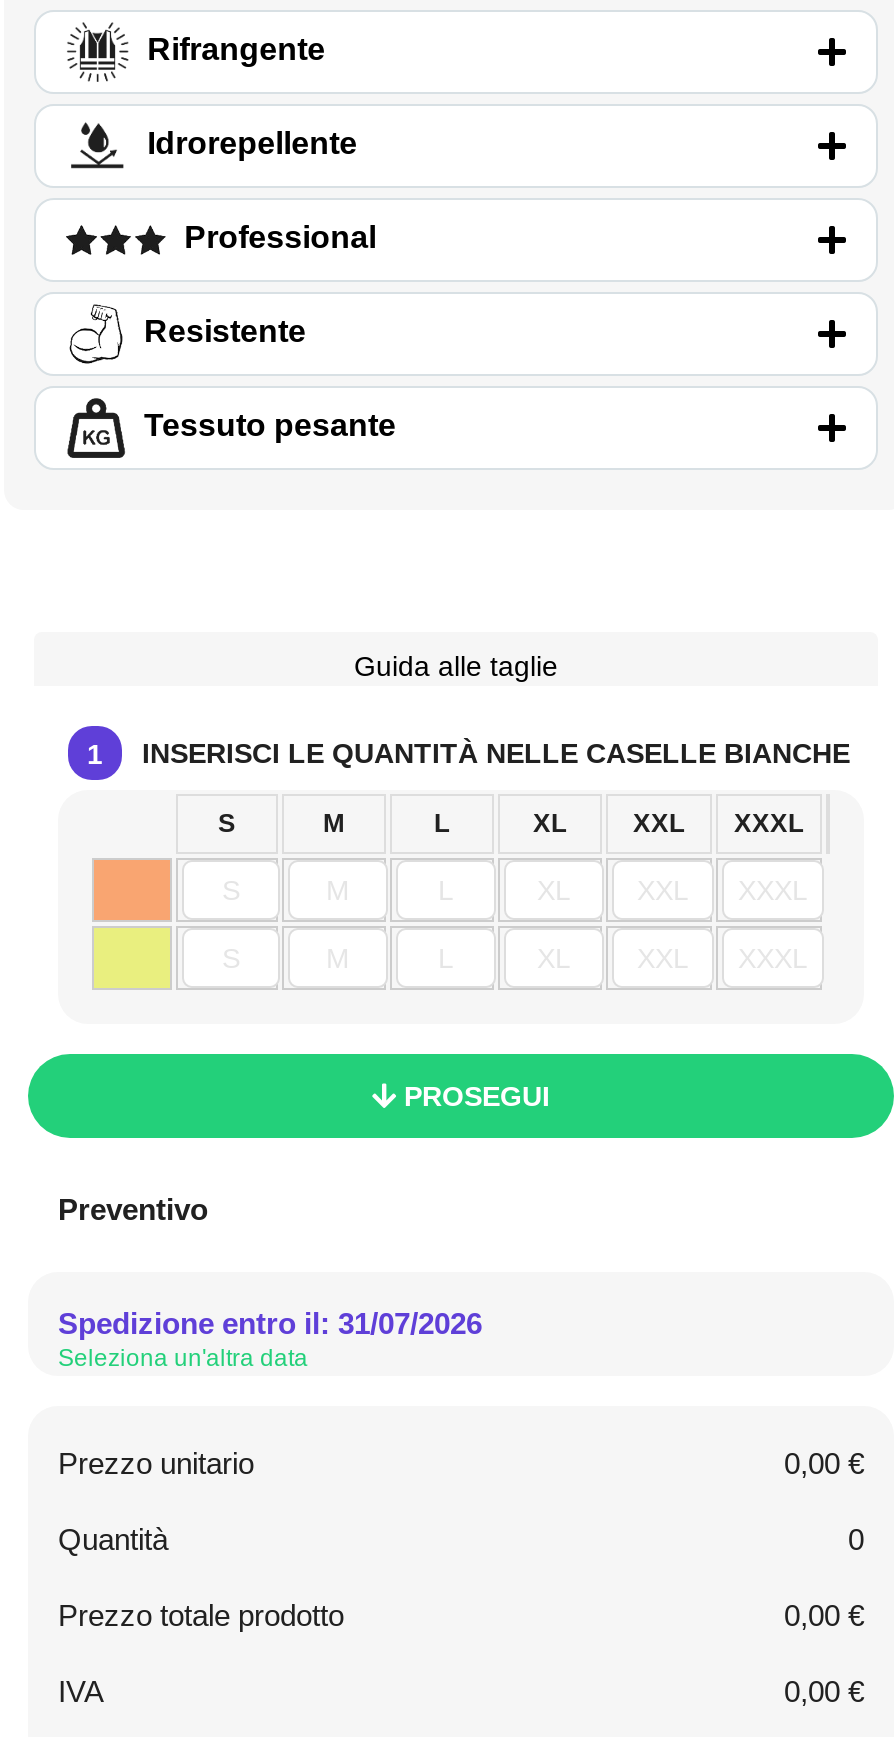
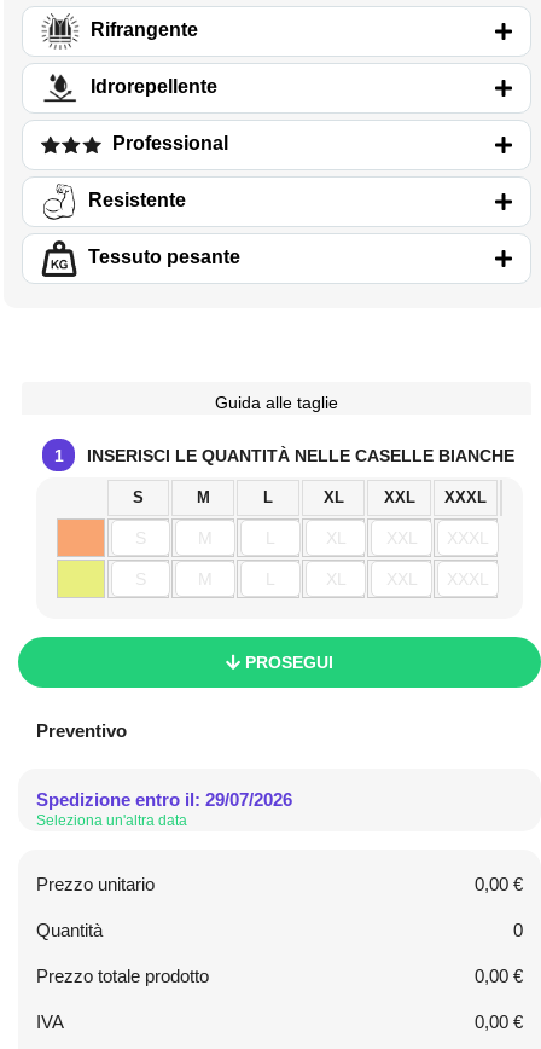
[58,1306,482,1340] Spedizione entro il: 31/07/2026 -> [36,789,292,810] Spedizione entro il: 29/07/2026

